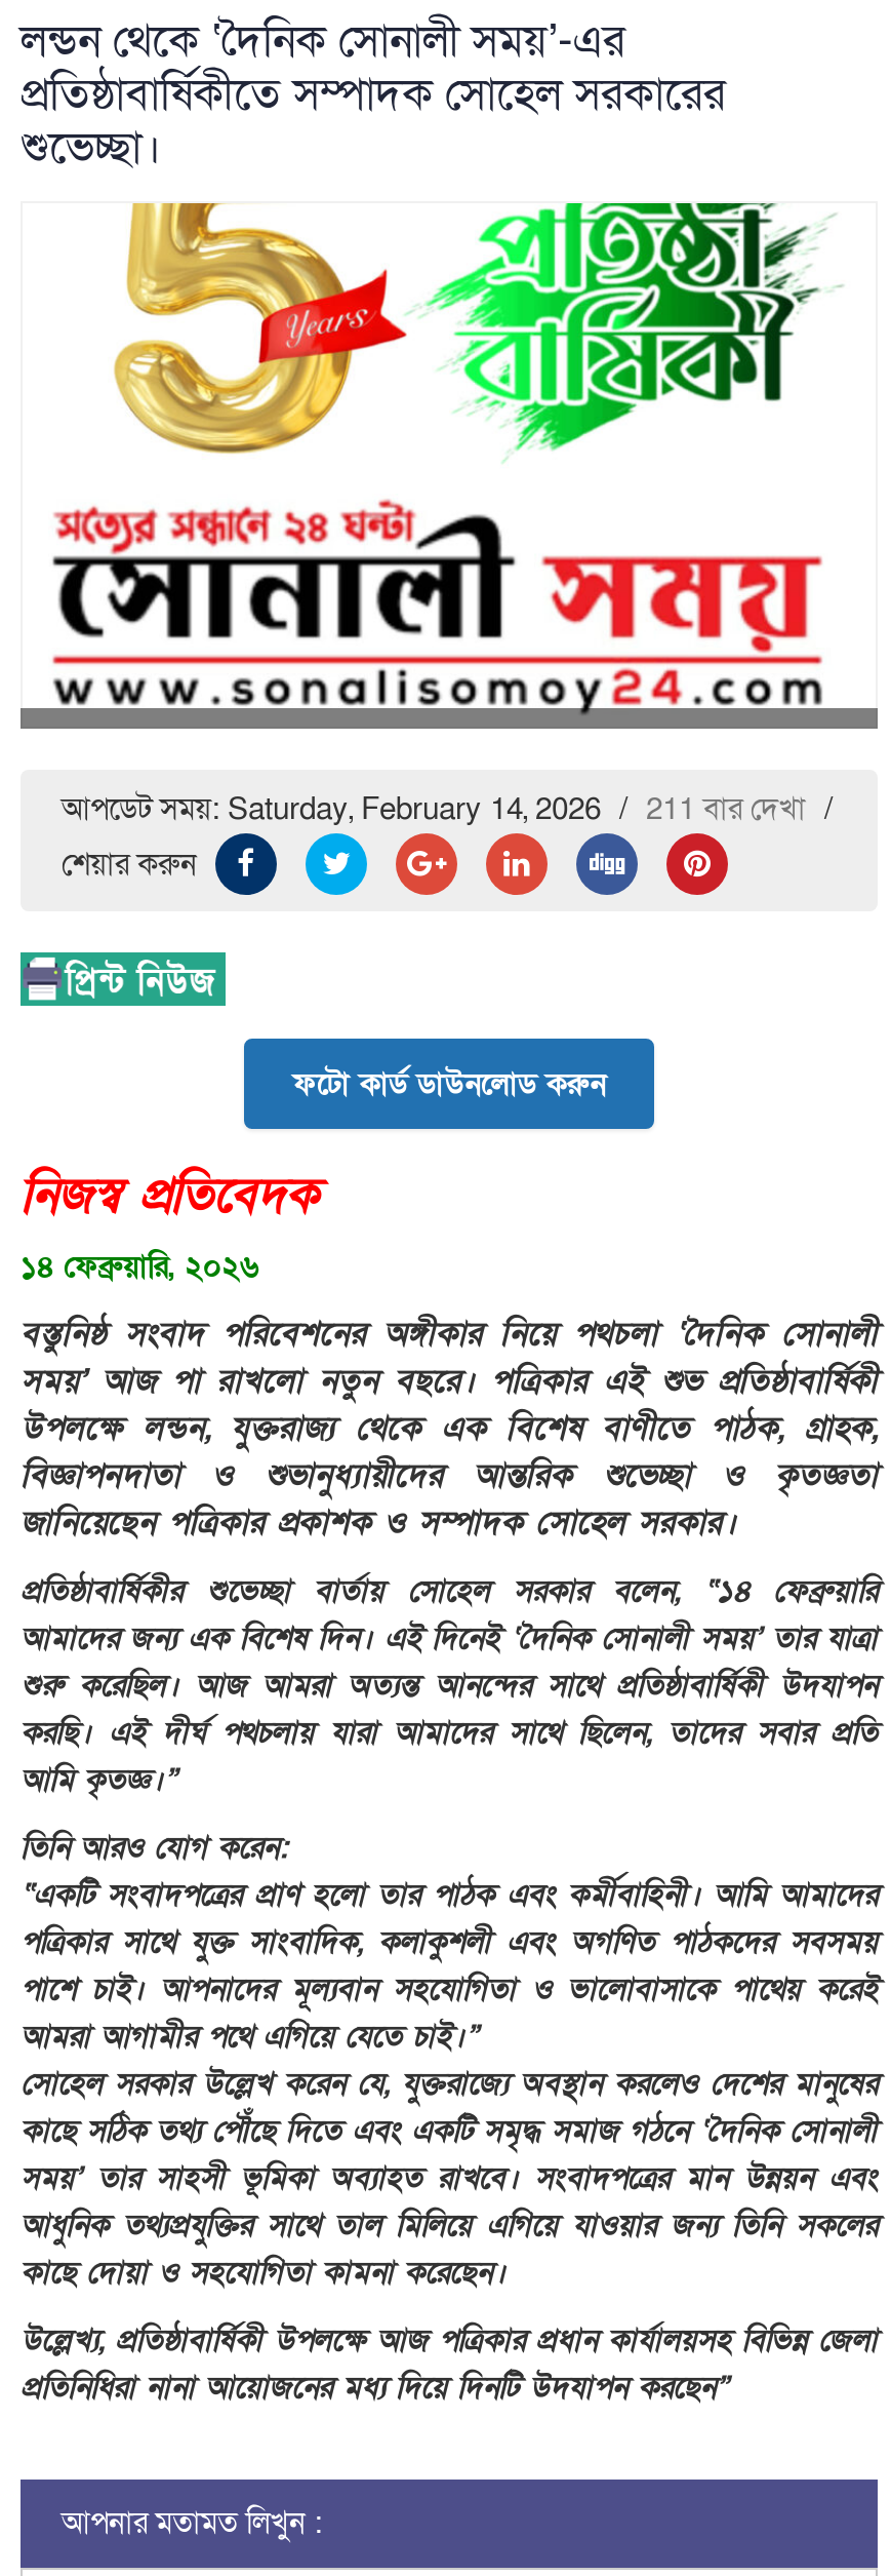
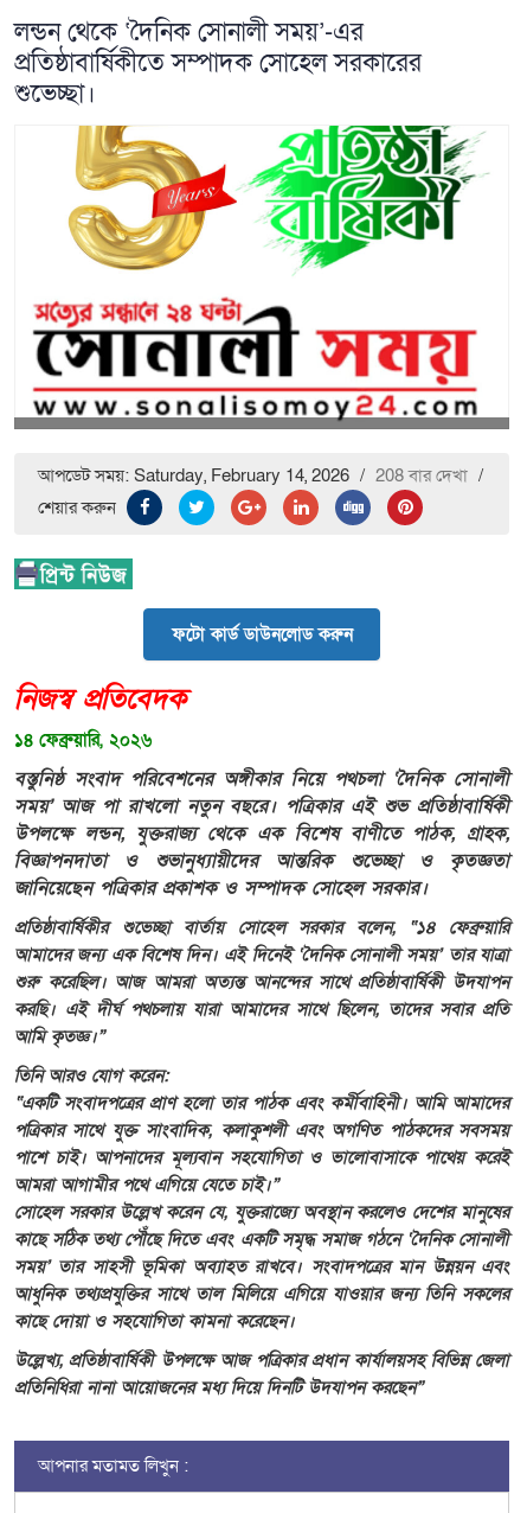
[62,788,833,829] আপডেট সময়: Saturday, February 14, 2026 / 211 বার দেখা / -> [38,463,483,487] আপডেট সময়: Saturday, February 14, 2026 / 208 বার দেখা /

